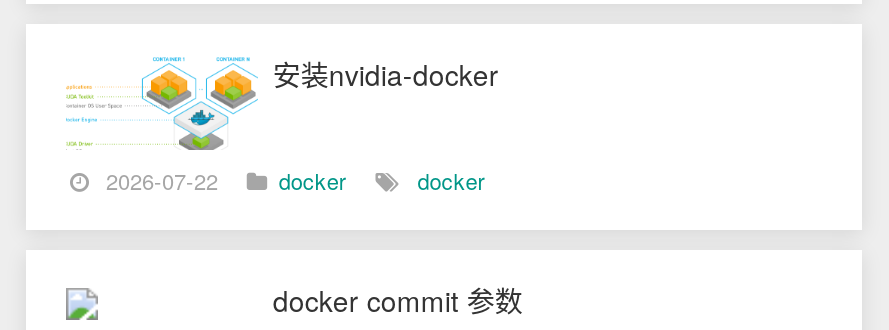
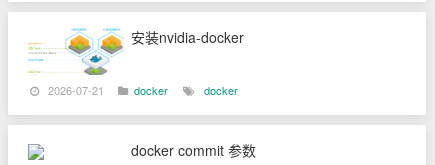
[88,164,347,196] 2026-07-22 docker -> [39,82,168,98] 2026-07-21 docker

